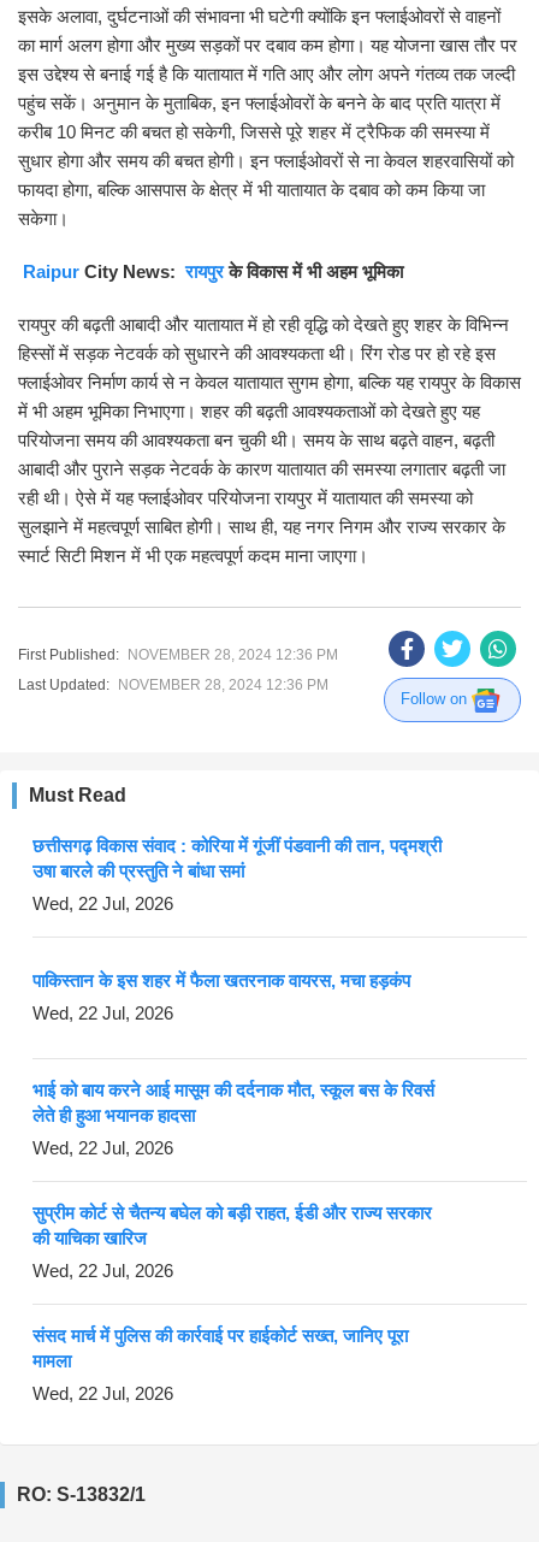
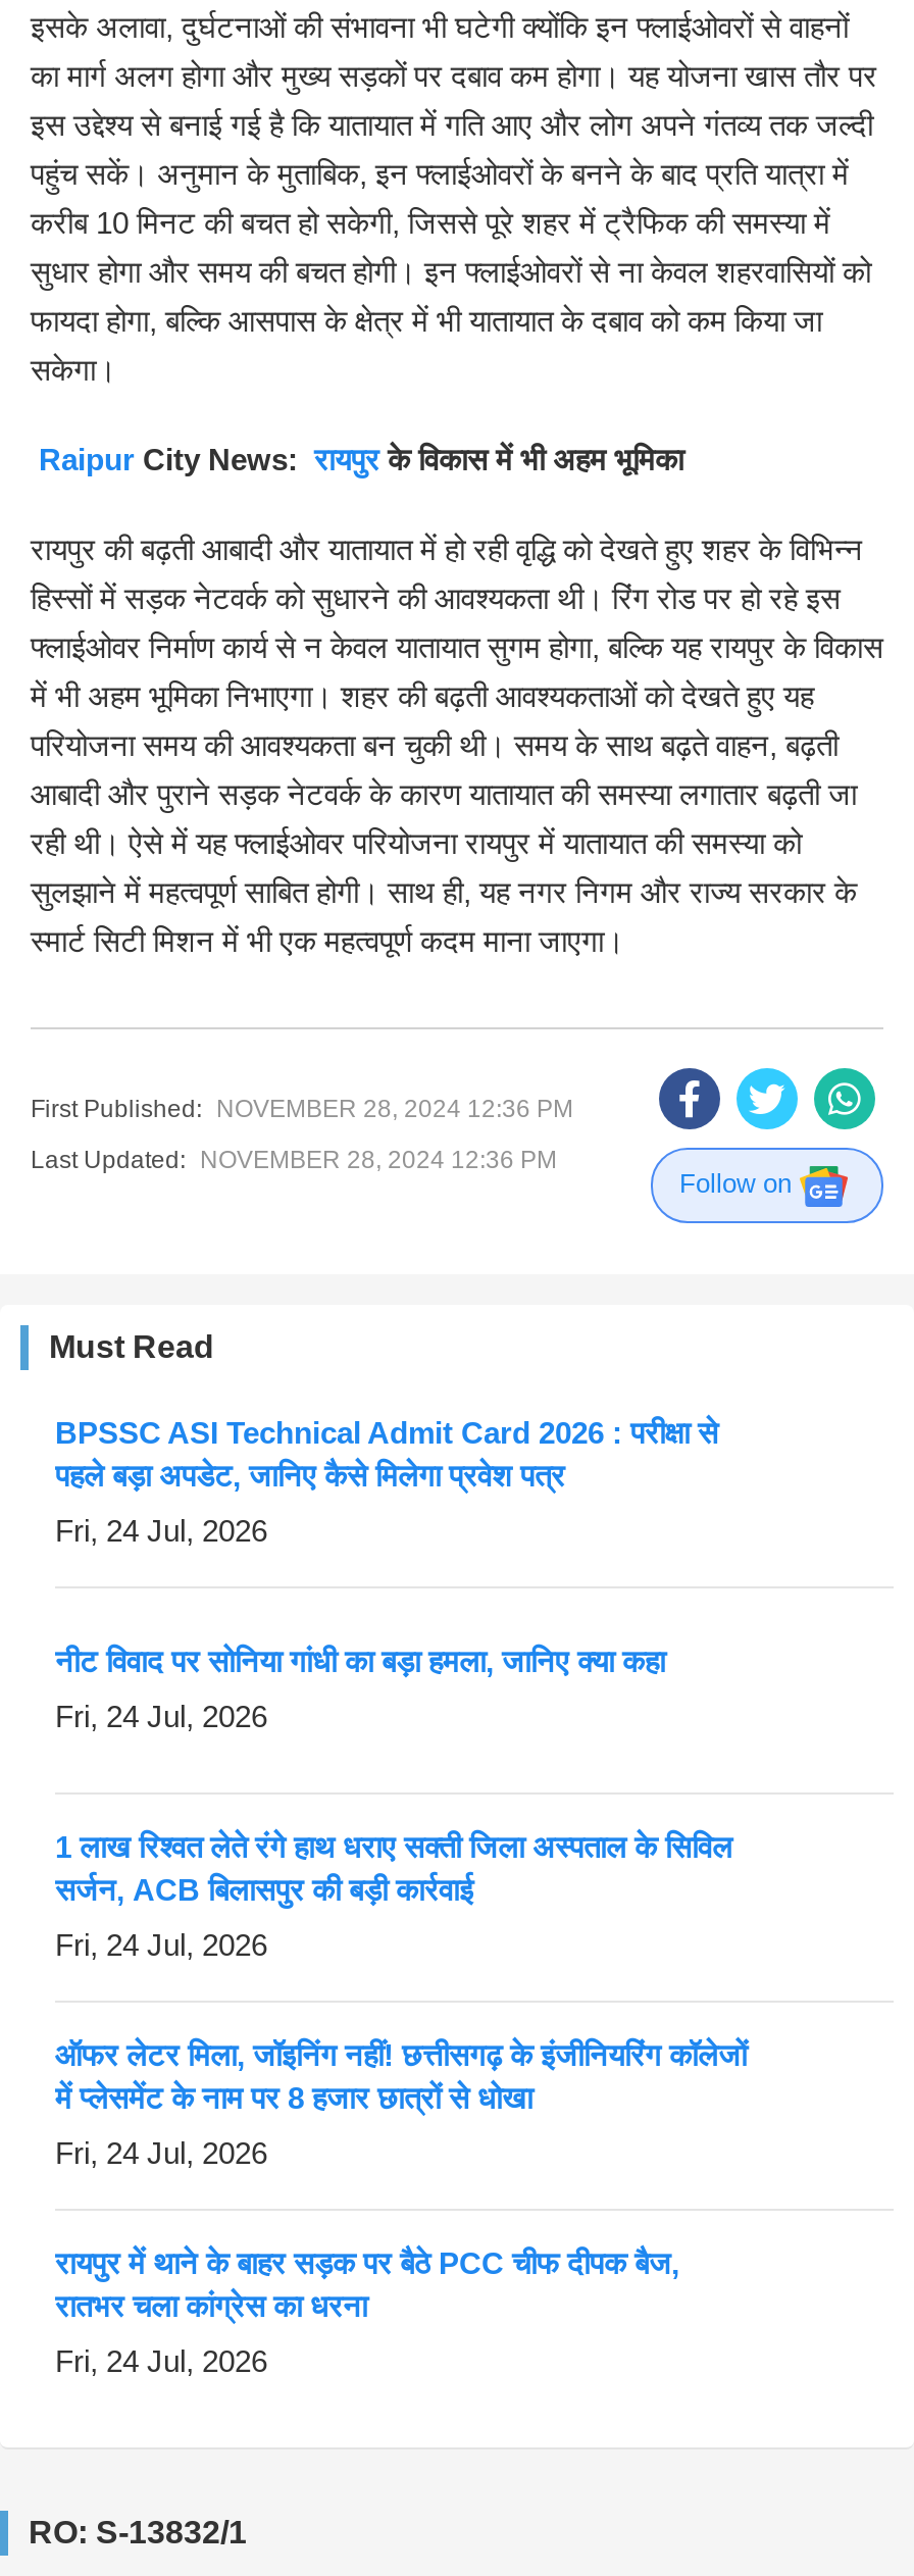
[32,835,442,881] छत्तीसगढ़ विकास संवाद : कोरिया में गूंजीं पंडवानी की तान, पद्मश्री | उषा बारले की प्रस्तुति ने बांधा समां -> [55,1414,718,1492] BPSSC ASI Technical Admit Card 2026 : परीक्षा से | पहले बड़ा अपडेट, जानिए कैसे मिलेगा प्रवेश पत्र
[32,893,173,913] Wed, 22 Jul, 2026 -> [55,1512,267,1547] Fri, 24 Jul, 2026
[32,970,410,990] पाकिस्तान के इस शहर में फैला खतरनाक वायरस, मचा हड़कंप -> [55,1643,665,1677] नीट विवाद पर सोनिया गांधी का बड़ा हमला, जानिए क्या कहा
[32,1002,173,1023] Wed, 22 Jul, 2026 -> [55,1698,267,1733] Fri, 24 Jul, 2026
[32,1079,434,1125] भाई को बाय करने आई मासूम की दर्दनाक मौत, स्कूल बस के रिवर्स | लेते ही हुआ भयानक हादसा -> [55,1828,732,1906] 1 लाख रिश्वत लेते रंगे हाथ धराए सक्ती जिला अस्पताल के सिविल | सर्जन, ACB बिलासपुर की बड़ी कार्रवाई
[32,1137,173,1158] Wed, 22 Jul, 2026 -> [55,1926,267,1961] Fri, 24 Jul, 2026
[32,1202,432,1248] सुप्रीम कोर्ट से चैतन्य बघेल को बड़ी राहत, ईडी और राज्य सरकार | की याचिका खारिज -> [55,2037,747,2114] ऑफर लेटर मिला, जॉइनिंग नहीं! छत्तीसगढ़ के इंजीनियरिंग कॉलेजों | में प्लेसमेंट के नाम पर 8 हजार छात्रों से धोखा
[32,1260,173,1280] Wed, 22 Jul, 2026 -> [55,2134,267,2169] Fri, 24 Jul, 2026
[32,1325,408,1371] संसद मार्च में पुलिस की कार्रवाई पर हाईकोर्ट सख्त, जानिए पूरा | मामला -> [55,2245,679,2322] रायपुर में थाने के बाहर सड़क पर बैठे PCC चीफ दीपक बैज, | रातभर चला कांग्रेस का धरना
[32,1383,173,1403] Wed, 22 Jul, 2026 -> [55,2343,267,2377] Fri, 24 Jul, 2026

